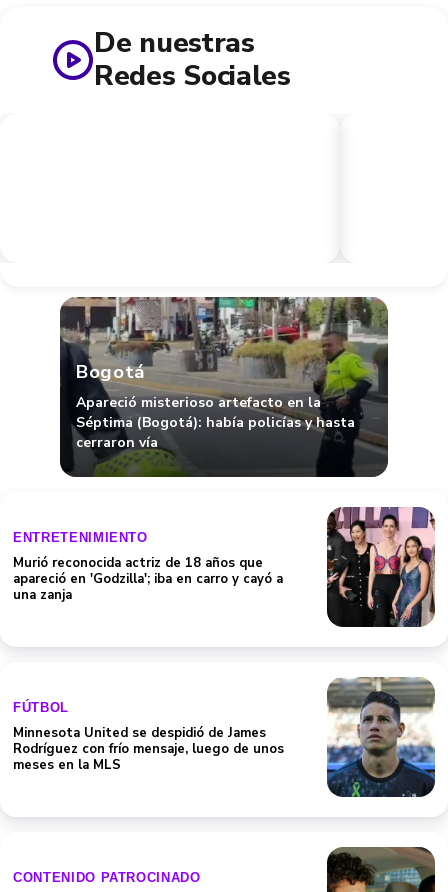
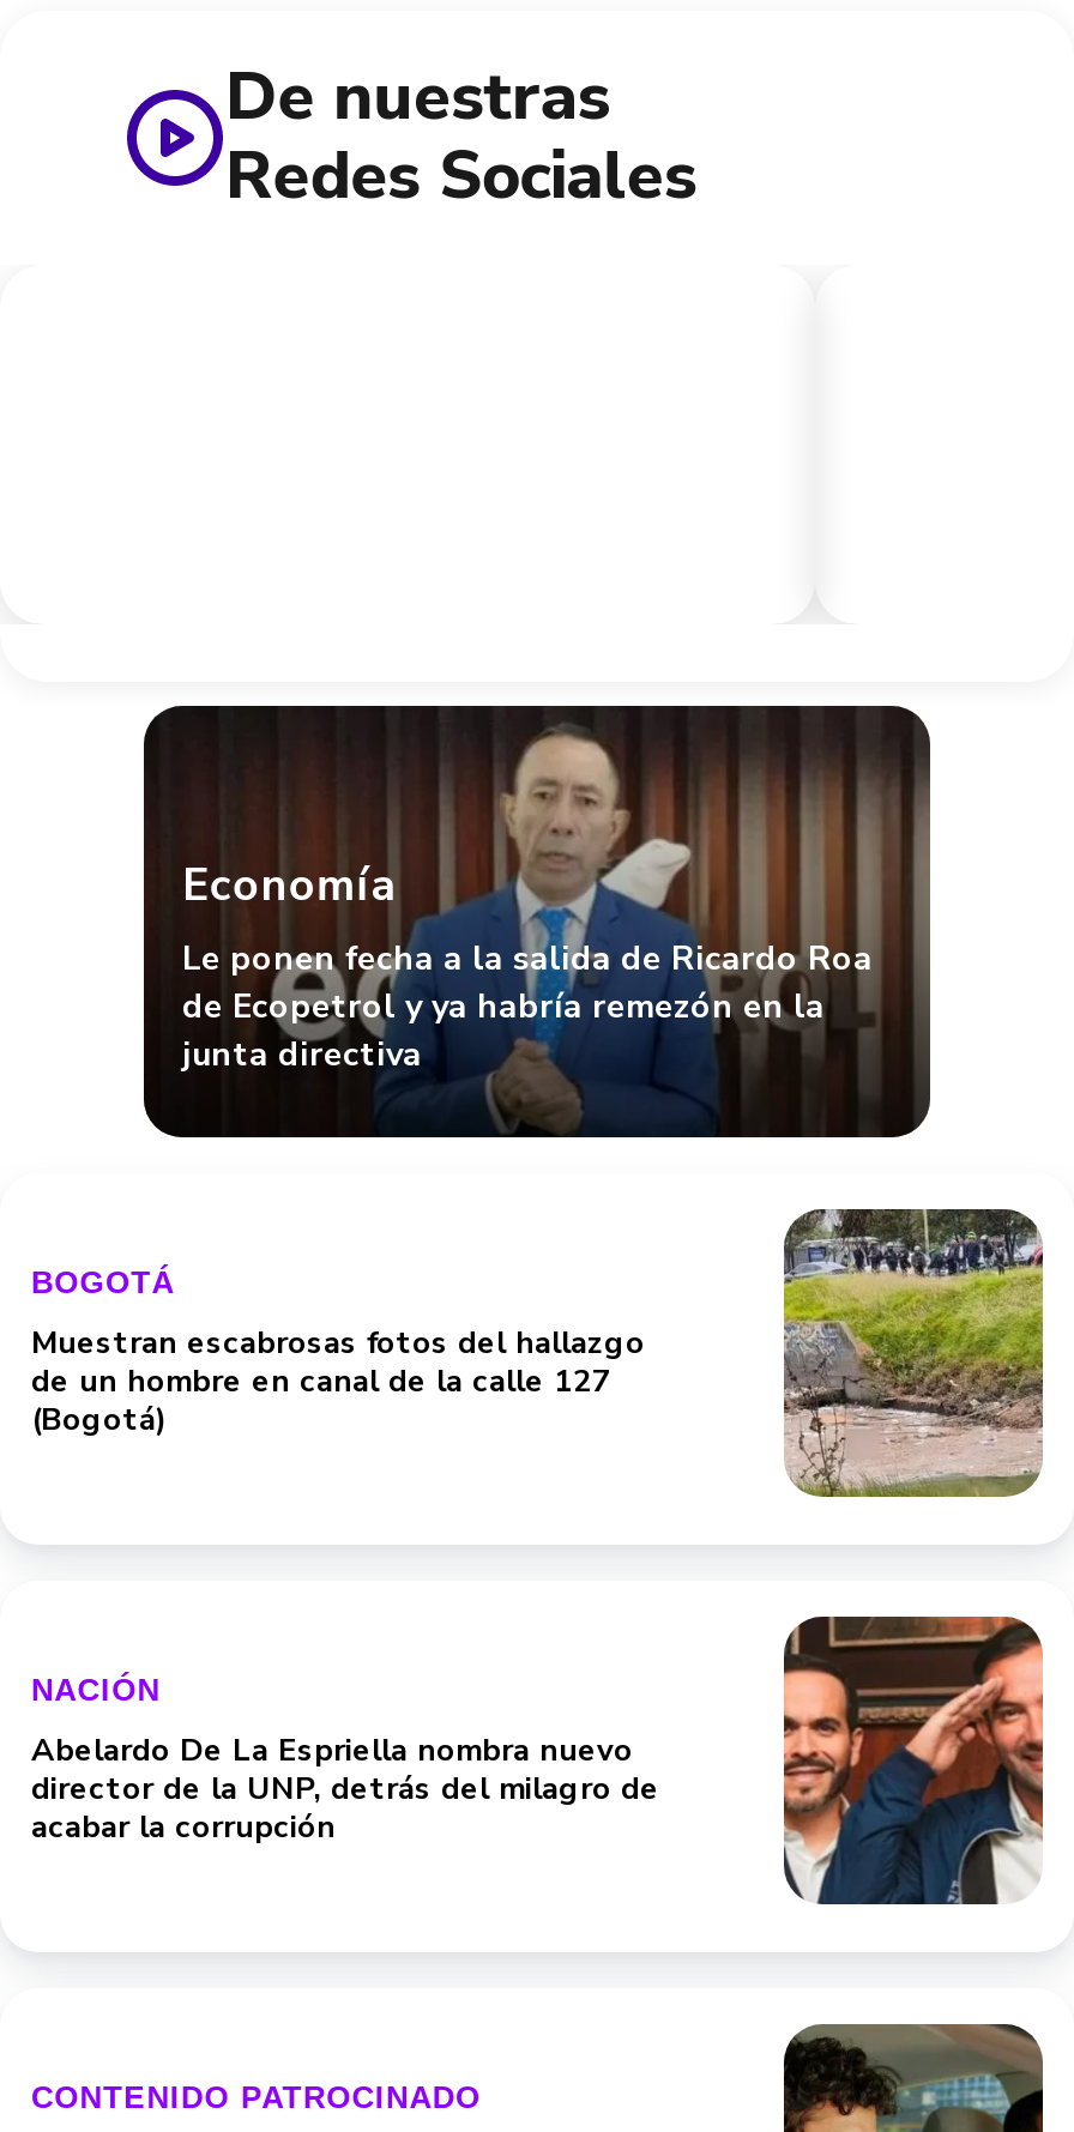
[59,296,388,477] [image] | Bogotá | Apareció misterioso artefacto en la | Séptima (Bogotá): había policías y hasta | cerraron vía -> [141,703,930,1137] [image] | Economía | Le ponen fecha a la salida de Ricardo Roa | de Ecopetrol y ya habría remezón en la | junta directiva
[326,506,435,628] [image] -> [782,1207,1043,1499] [image]
[13,530,148,545] ENTRETENIMIENTO -> [31,1264,175,1300] BOGOTÁ
[13,554,283,604] Murió reconocida actriz de 18 años que | apareció en 'Godzilla'; iba en carro y cayó a | una zanja -> [31,1322,645,1442] Muestran escabrosas fotos del hallazgo | de un hombre en canal de la calle 127 | (Bogotá)
[326,677,436,798] [image] -> [782,1614,1045,1904] [image]
[13,700,69,715] FÚTBOL -> [31,1672,160,1708] NACIÓN
[13,724,284,774] Minnesota United se despidió de James | Rodríguez con frío mensaje, luego de unos | meses en la MLS -> [31,1729,659,1849] Abelardo De La Espriella nombra nuevo | director de la UNP, detrás del milagro de | acabar la corrupción

